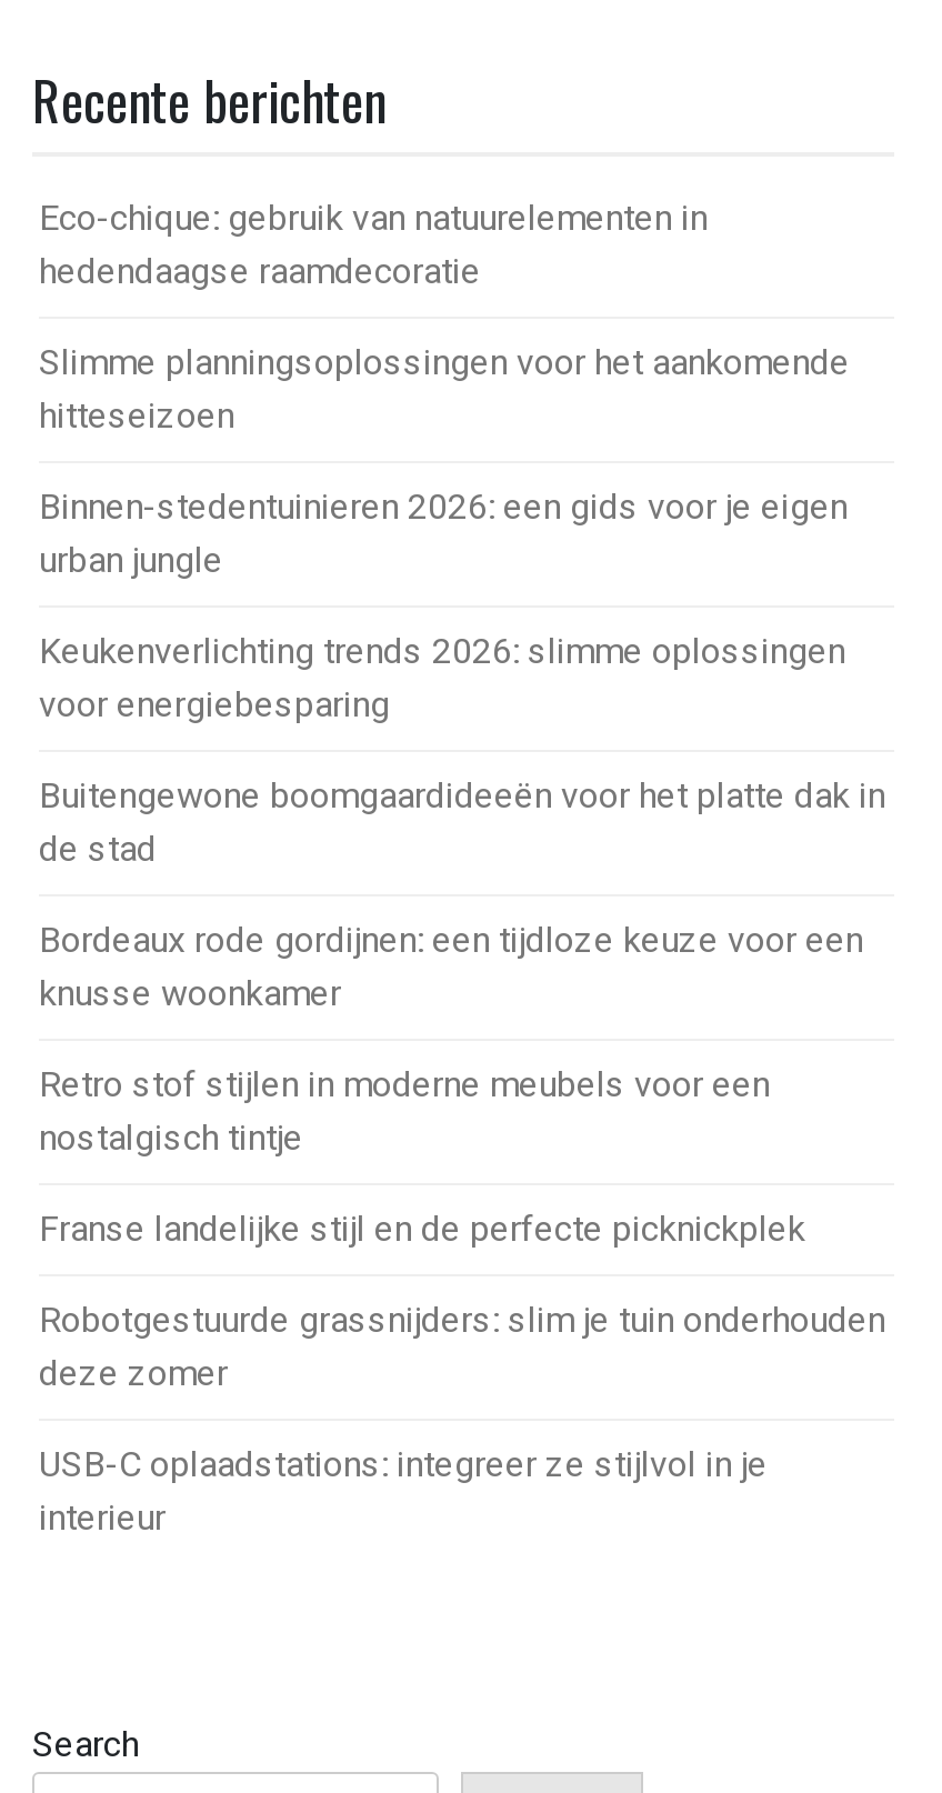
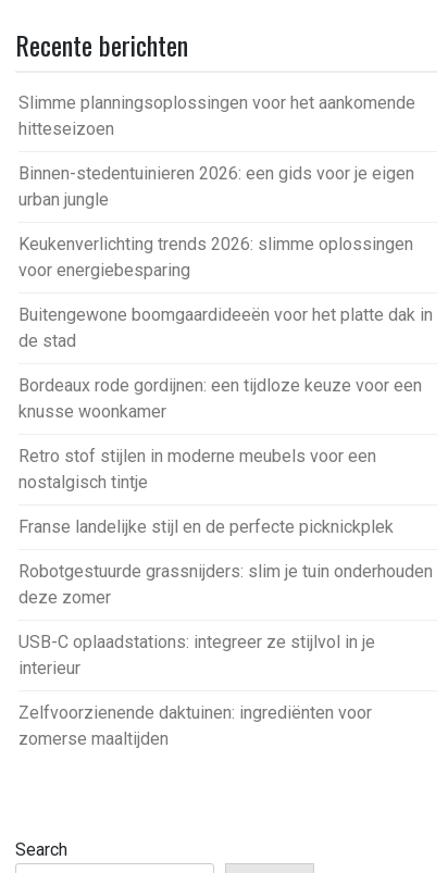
[39,197,708,293] Eco-chique: gebruik van natuurelementen in | hedendaagse raamdecoratie -> none
moved [39,341,885,1539] -> [18,92,433,678]: Slimme planningsoplossingen voor het aankomende | hitteseizoen | Binnen-stedentuinieren 2026: een gids voor je eigen | ... | USB-C oplaadstations: integreer ze stijlvol in je | interieur
none -> [18,702,372,749] Zelfvoorzienende daktuinen: ingrediënten voor | zomerse maaltijden

